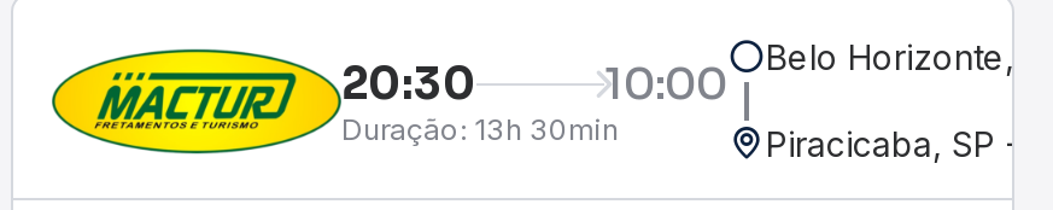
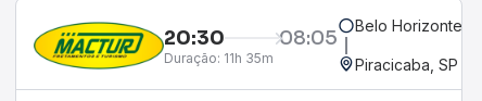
[604,57,727,110] 10:00 -> [279,26,338,49] 08:05
[341,110,619,146] Duração: 13h 30min -> [164,49,274,66] Duração: 11h 35m

